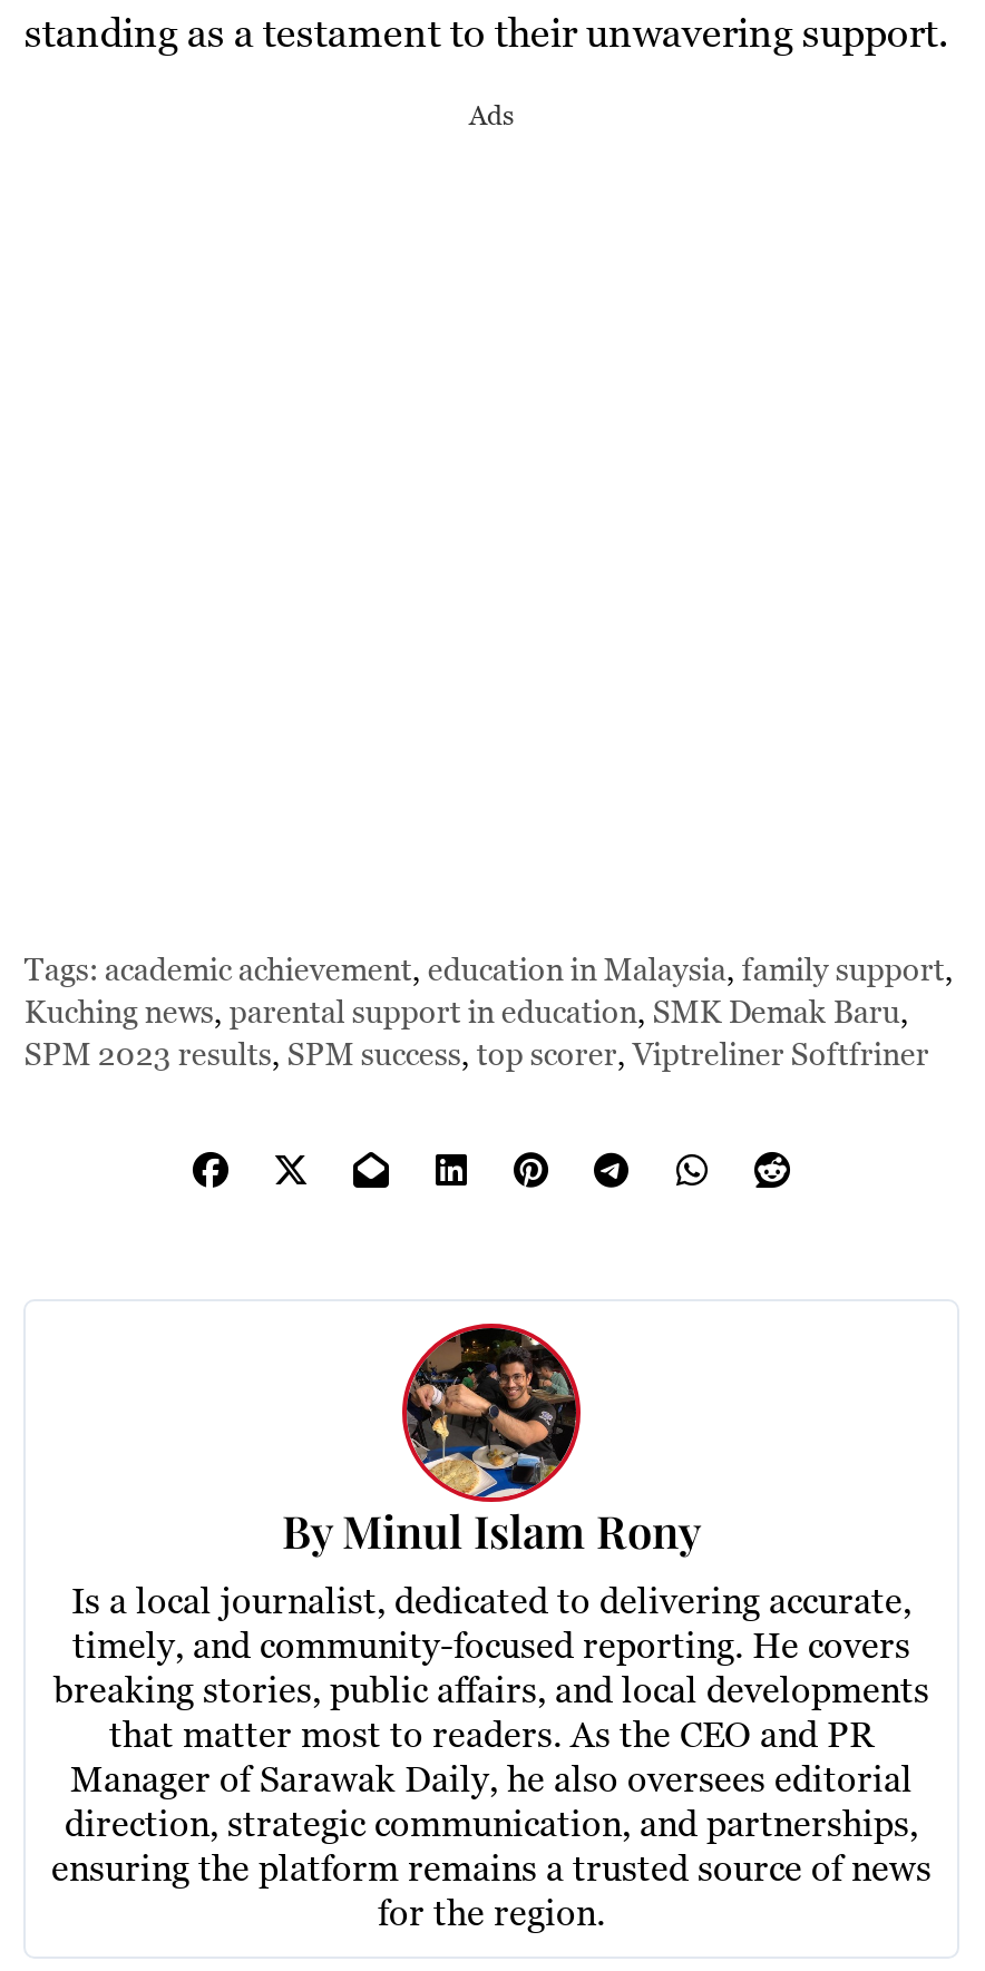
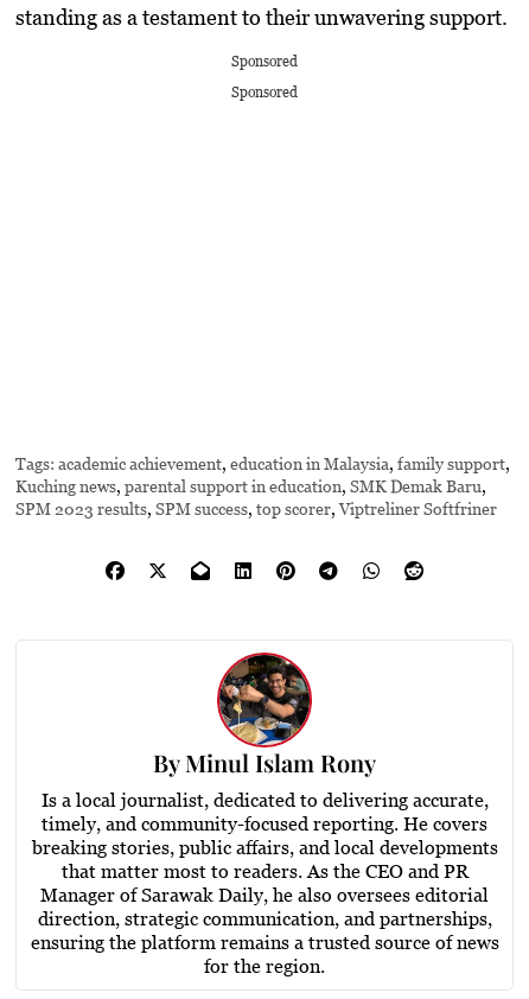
[469,98,514,132] Ads -> [231,52,298,101] Sponsored | Sponsored

